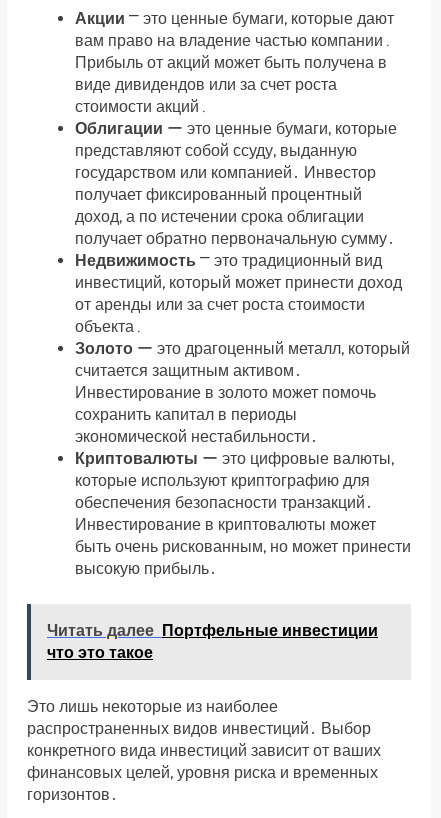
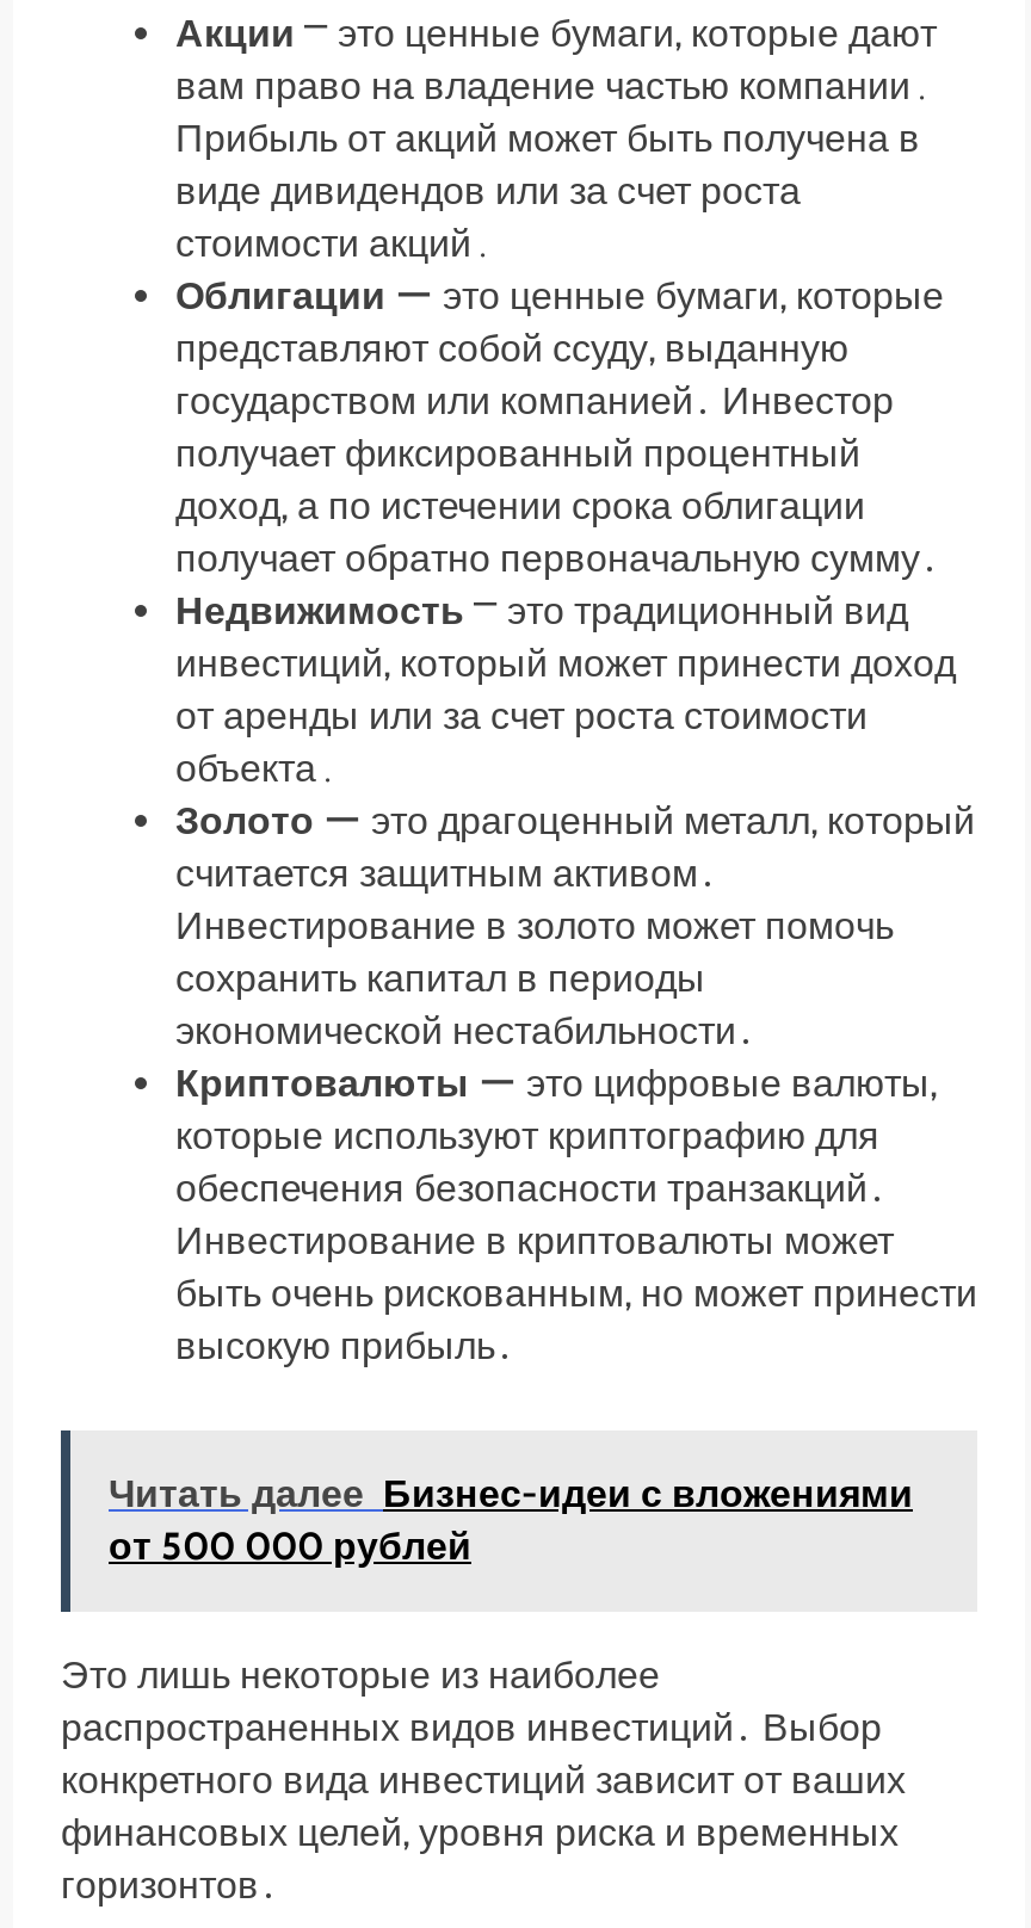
[47,621,378,662] Читать далее Портфельные инвестиции | что это такое -> [109,1472,913,1569] Читать далее Бизнес-идеи с вложениями | от 500 000 рублей

